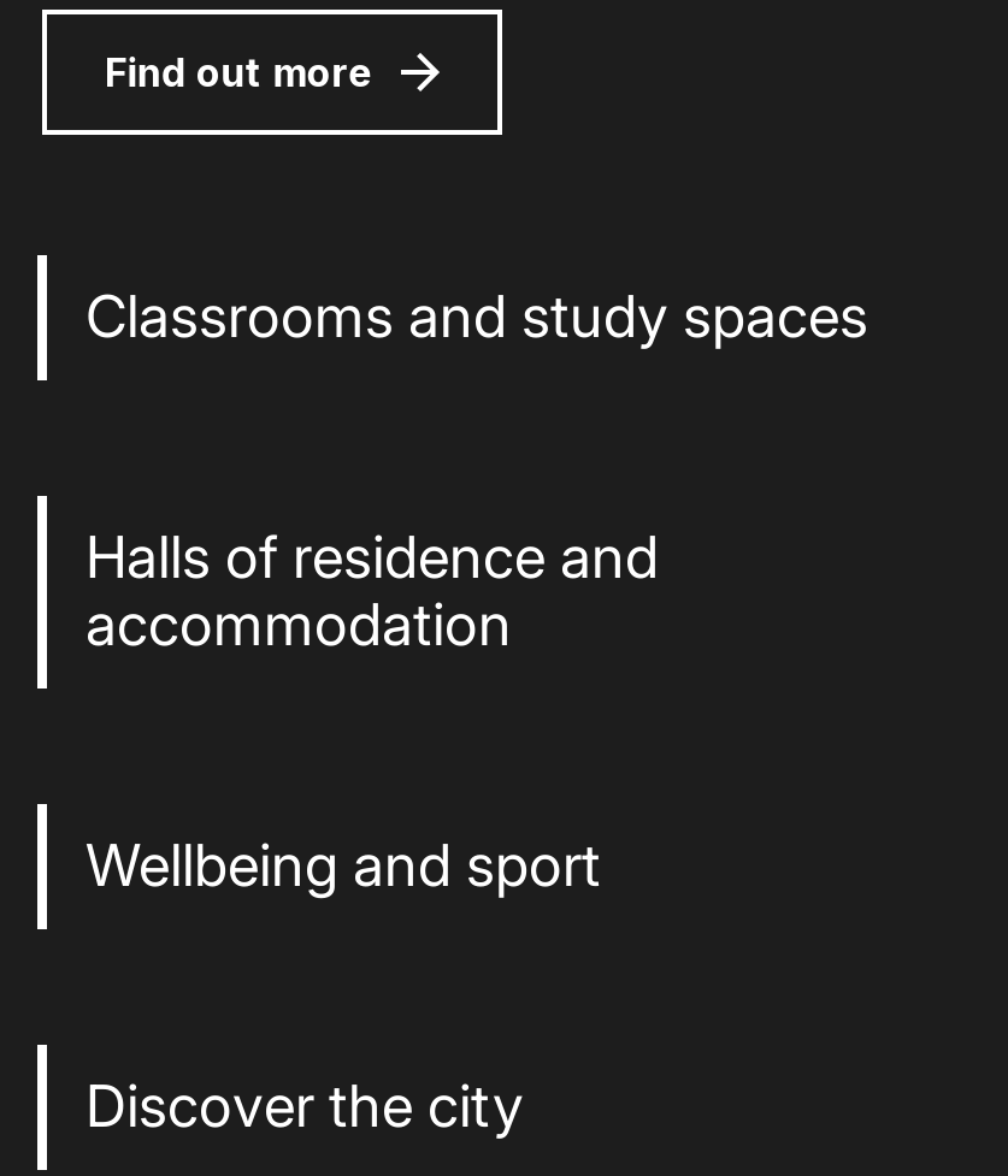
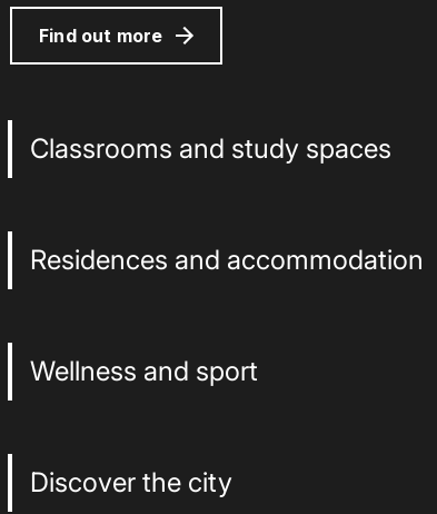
[86,523,659,660] Halls of residence and | accommodation -> [30,244,424,276] Residences and accommodation
[86,831,601,901] Wellbeing and sport -> [30,355,258,387] Wellness and sport

